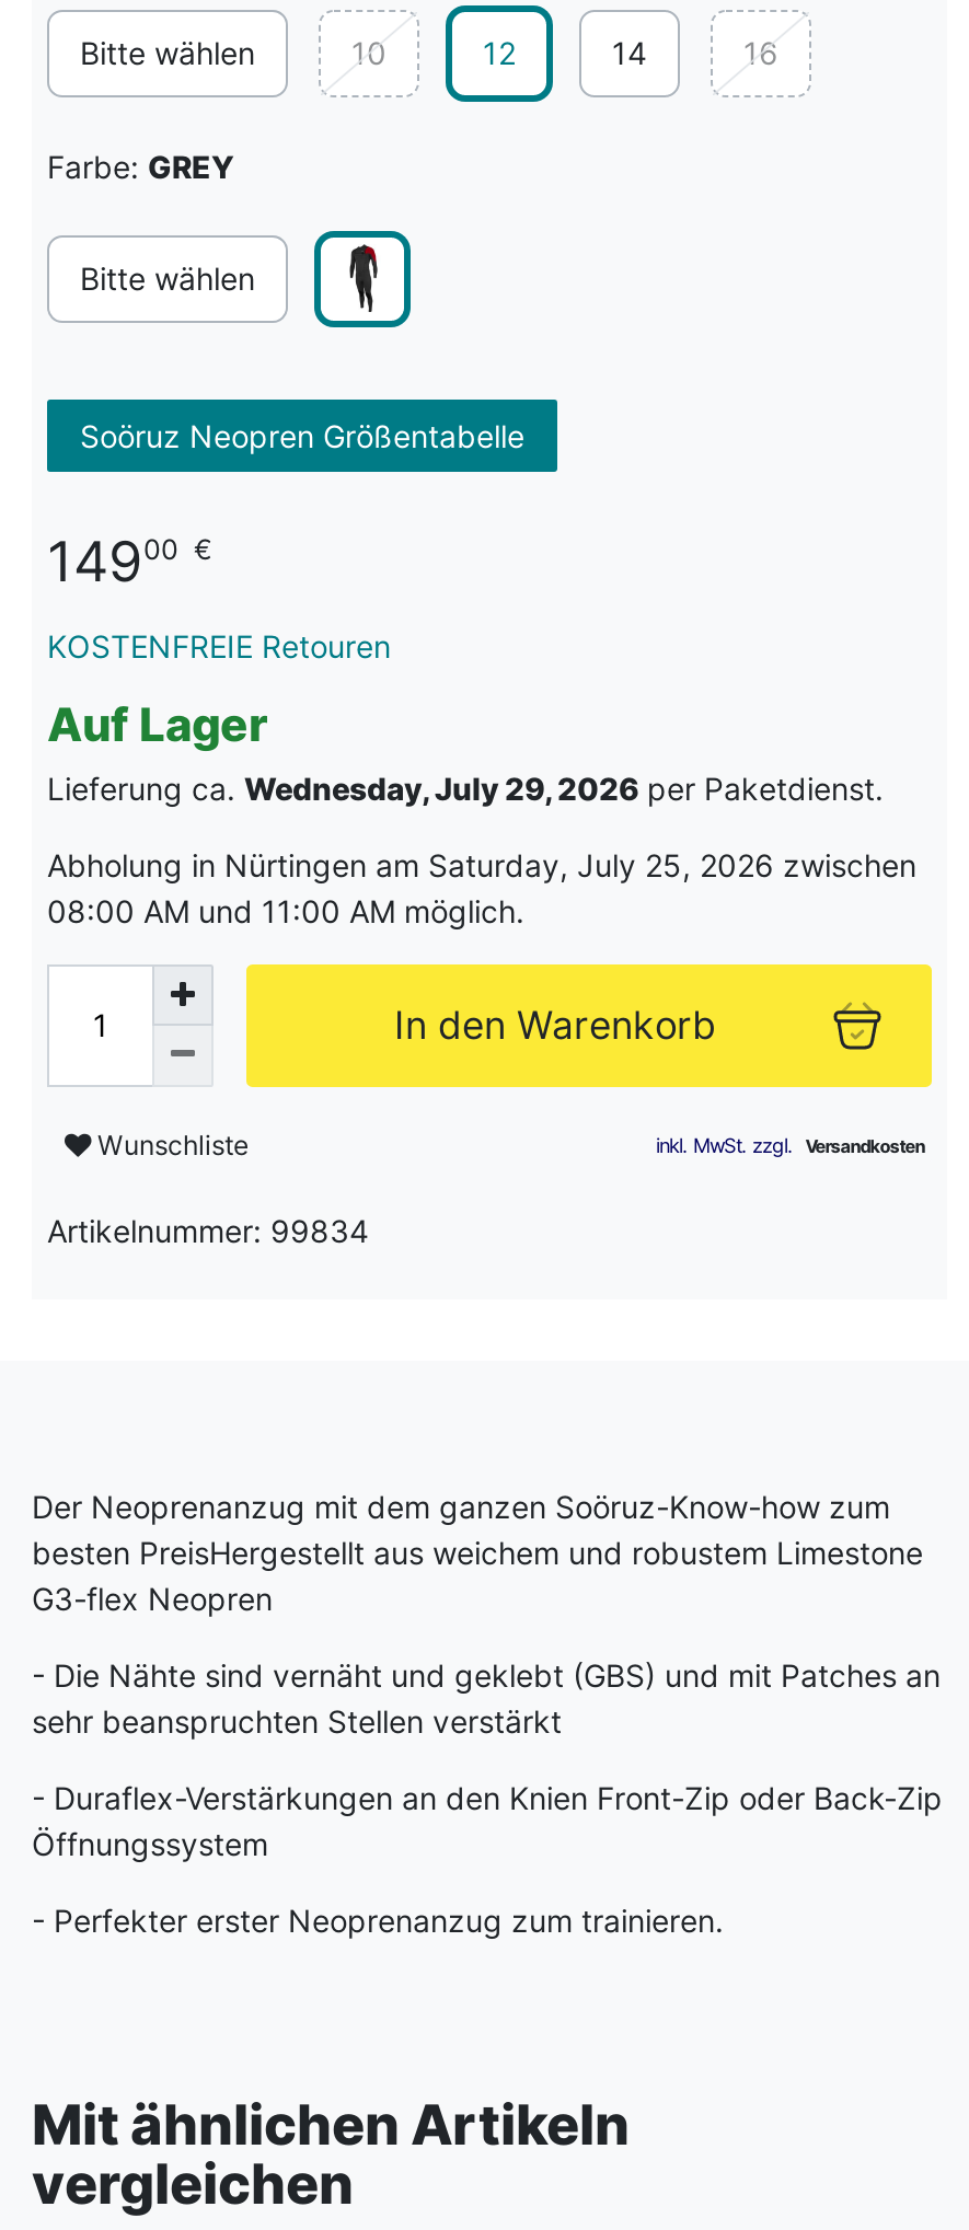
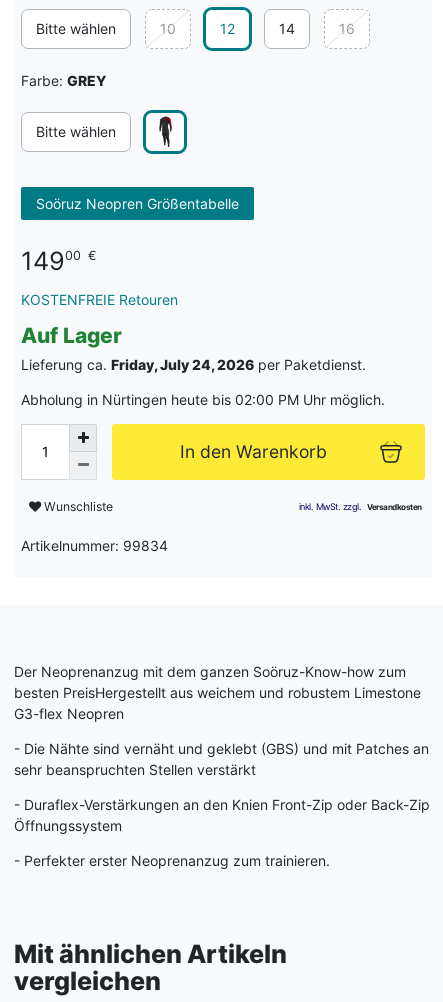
[47,769,884,806] Lieferung ca. Wednesday, July 29, 2026 per Paketdienst. -> [21,356,366,373] Lieferung ca. Friday, July 24, 2026 per Paketdienst.
[47,846,916,929] Abholung in Nürtingen am Saturday, July 25, 2026 zwischen | 08:00 AM und 11:00 AM möglich. -> [21,391,385,408] Abholung in Nürtingen heute bis 02:00 PM Uhr möglich.

